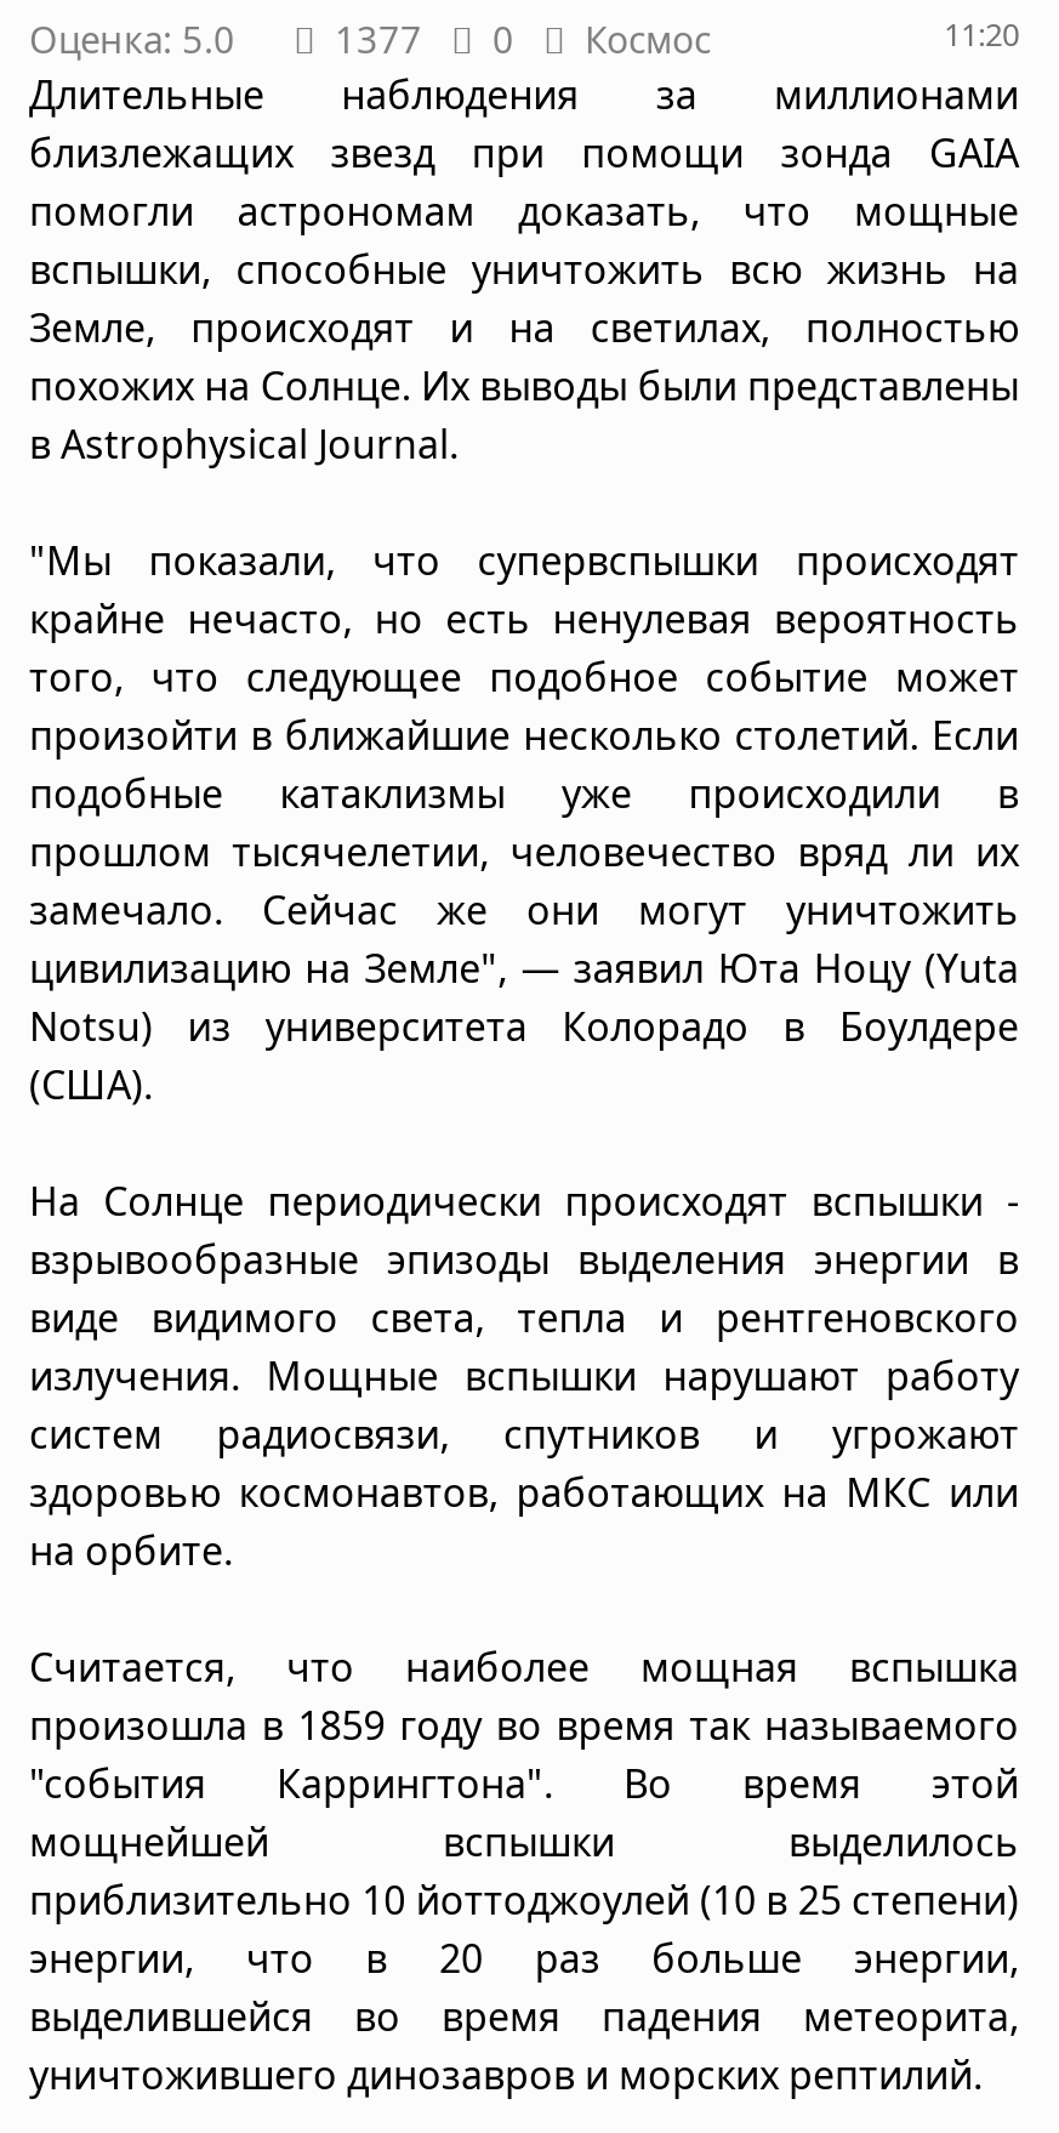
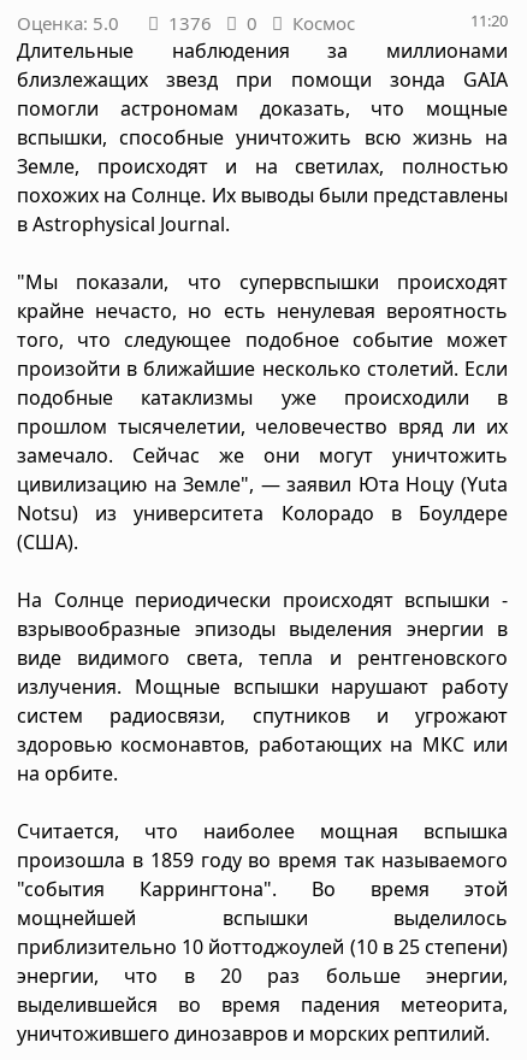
[29,14,711,63] Оценка: 5.0 1377 0 Космос -> [17,11,355,35] Оценка: 5.0 1376 0 Космос

